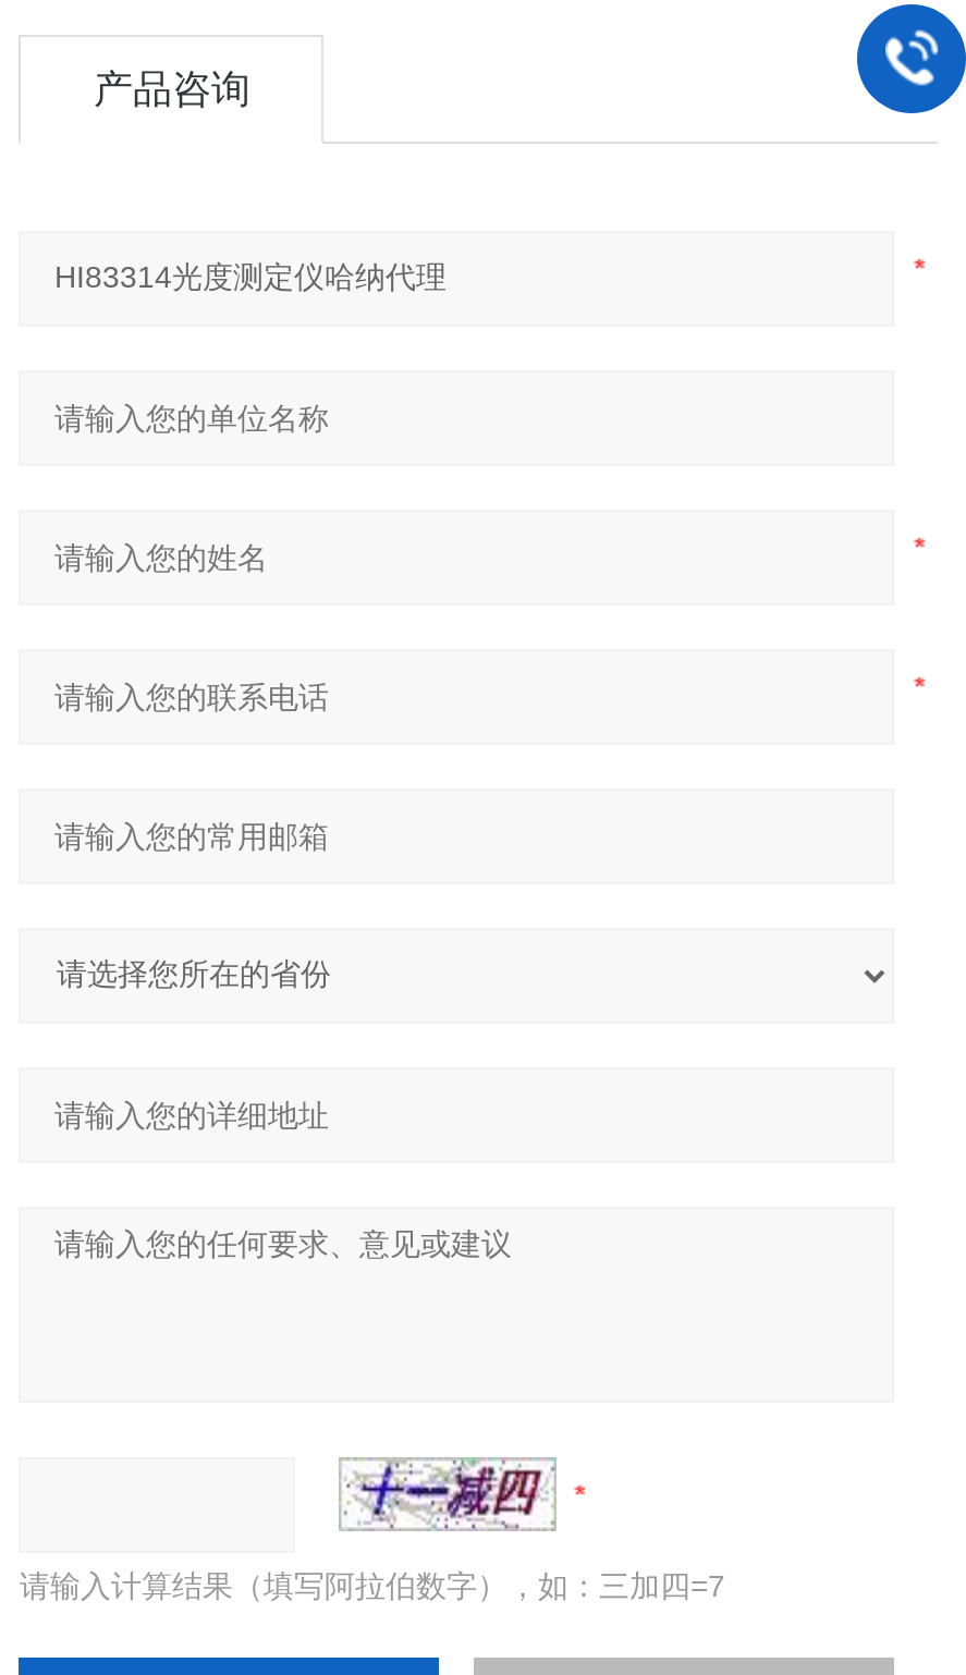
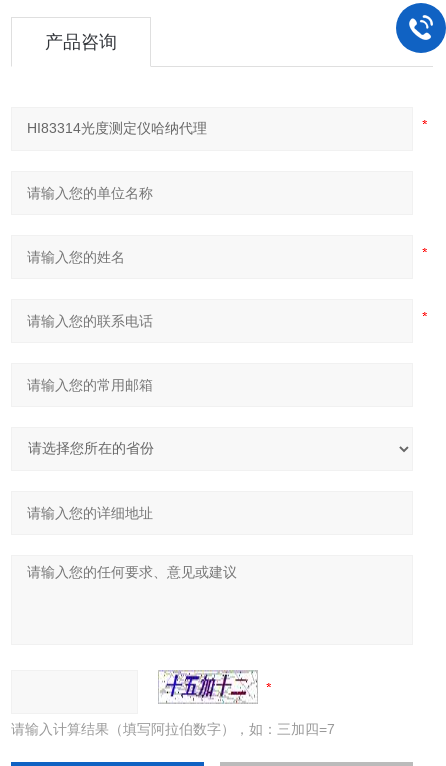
[341,1457,557,1529] [image] -> [161,670,258,704] [image]

